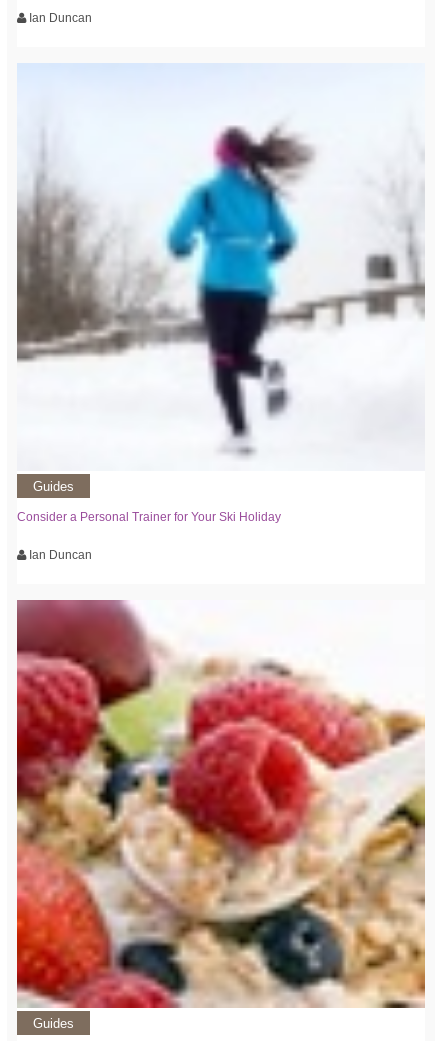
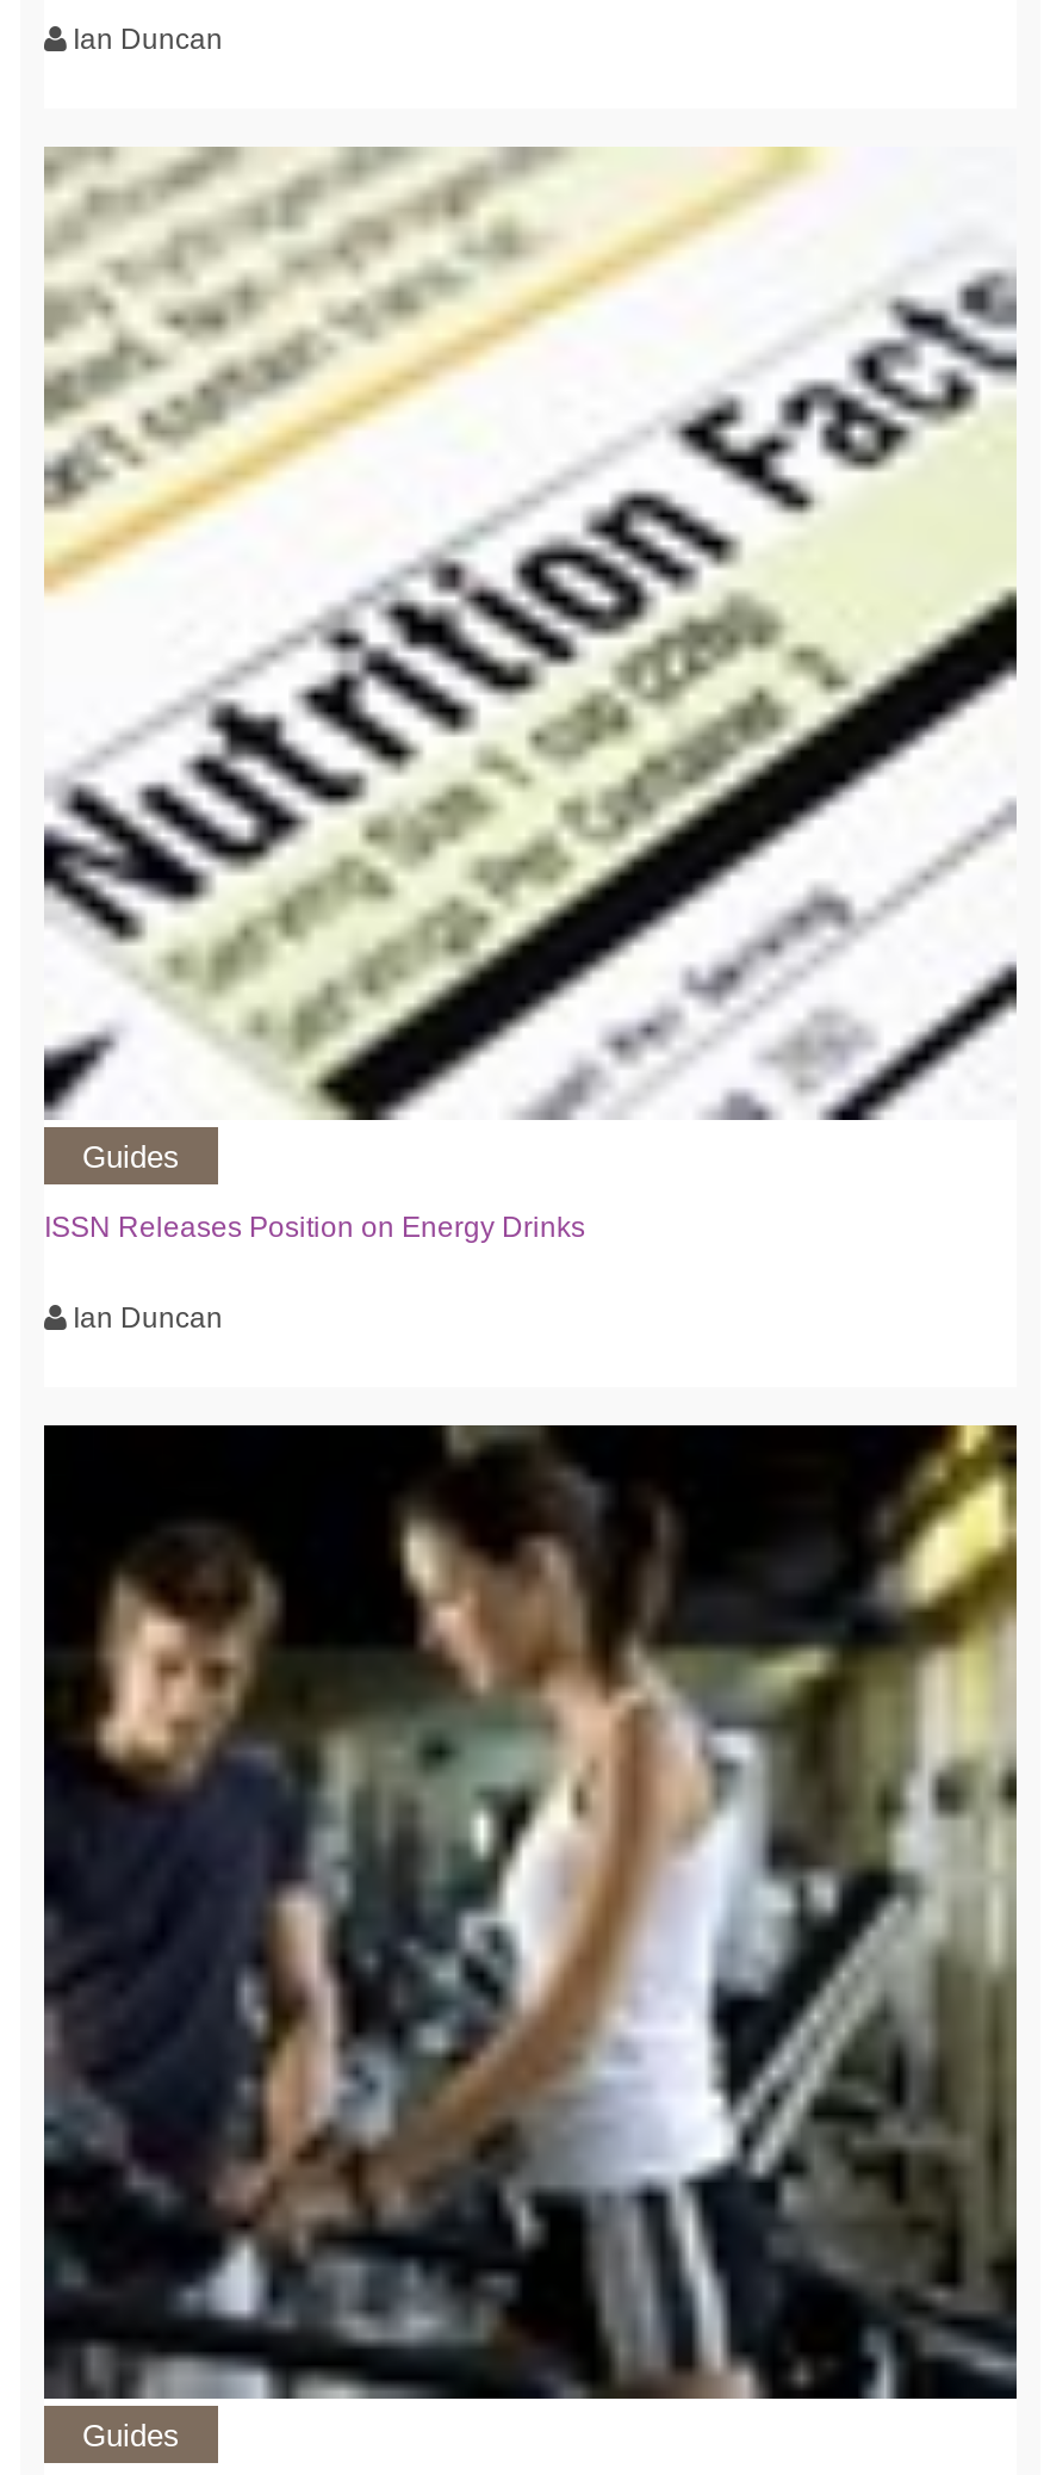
[16,64,426,524] [image] | Consider a Personal Trainer for Your Ski Holiday -> [42,146,1019,1245] [image] | ISSN Releases Position on Energy Drinks
[16,599,426,1009] [image] -> [42,1422,1019,2407] [image]

